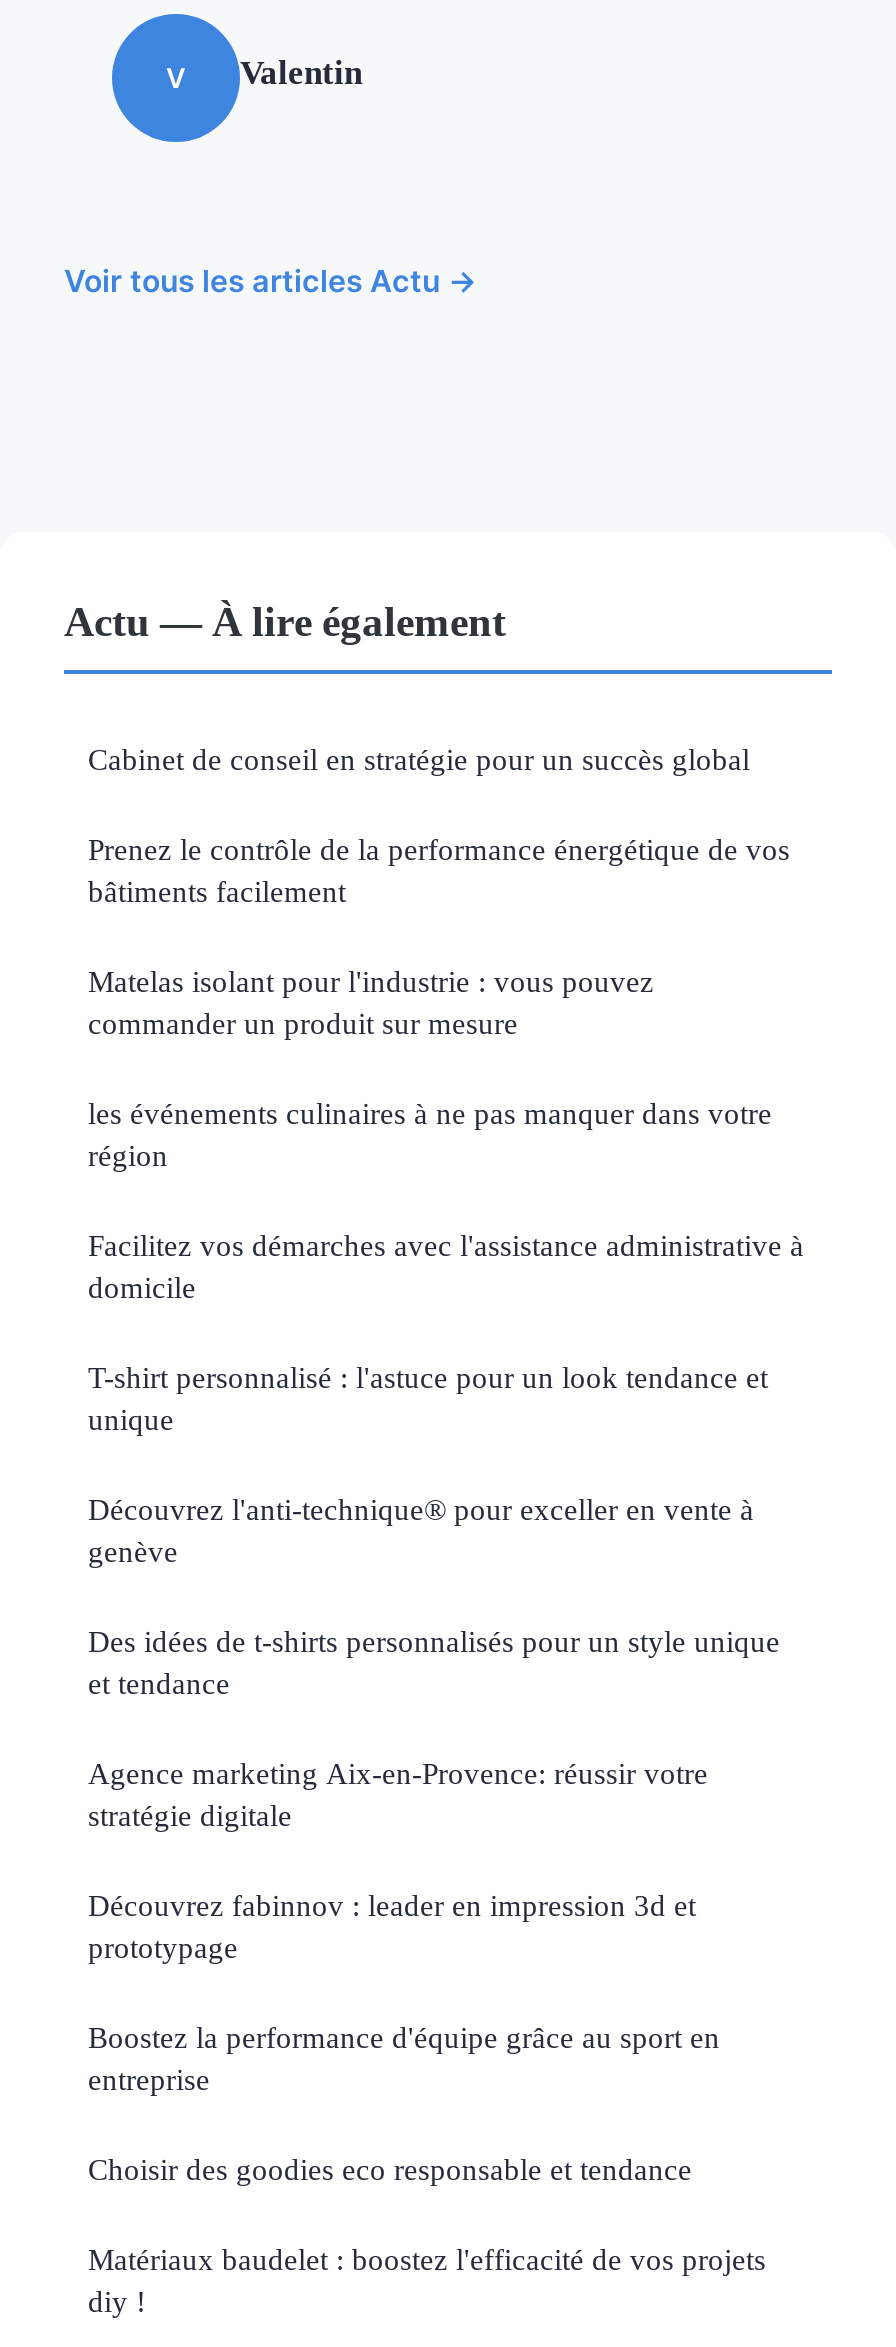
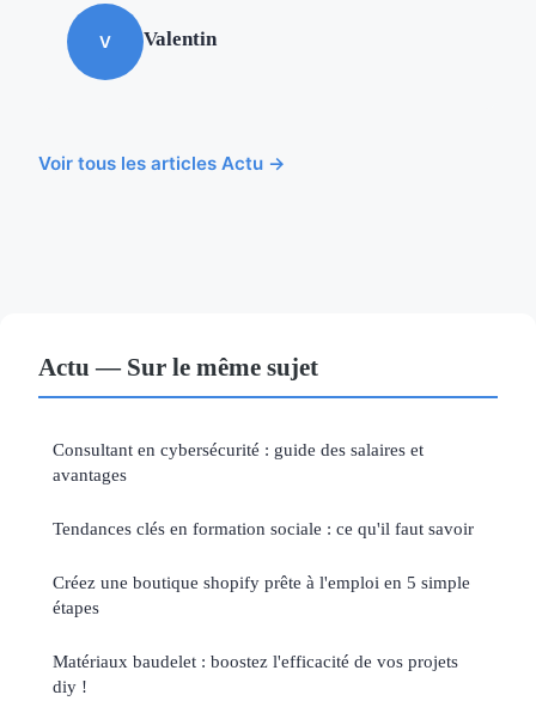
[64,598,804,2186] Actu — À lire également | Cabinet de conseil en stratégie pour un succès global | Prenez le contrôle de la performance énergétique de vos | bâtiments facilement | Matelas isolant pour l'industrie : vous pouvez | commander un produit sur mesure | les événements culinaires à ne pas manquer dans votre | région | Facilitez vos démarches avec l'assistance administrative à | domicile | T-shirt personnalisé : l'astuce pour un look tendance et | unique | Découvrez l'anti-technique® pour exceller en vente à | genève | Des idées de t-shirts personnalisés pour un style unique | et tendance | Agence marketing Aix-en-Provence: réussir votre | stratégie digitale | Découvrez fabinnov : leader en impression 3d et | prototypage | Boostez la performance d'équipe grâce au sport en | entreprise | Choisir des goodies eco responsable et tendance -> [38,353,474,618] Actu — Sur le même sujet | Consultant en cybersécurité : guide des salaires et | avantages | Tendances clés en formation sociale : ce qu'il faut savoir | Créez une boutique shopify prête à l'emploi en 5 simple | étapes

